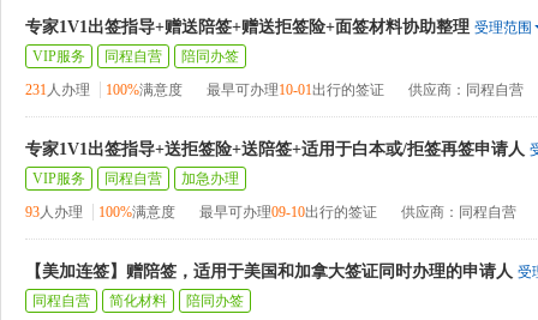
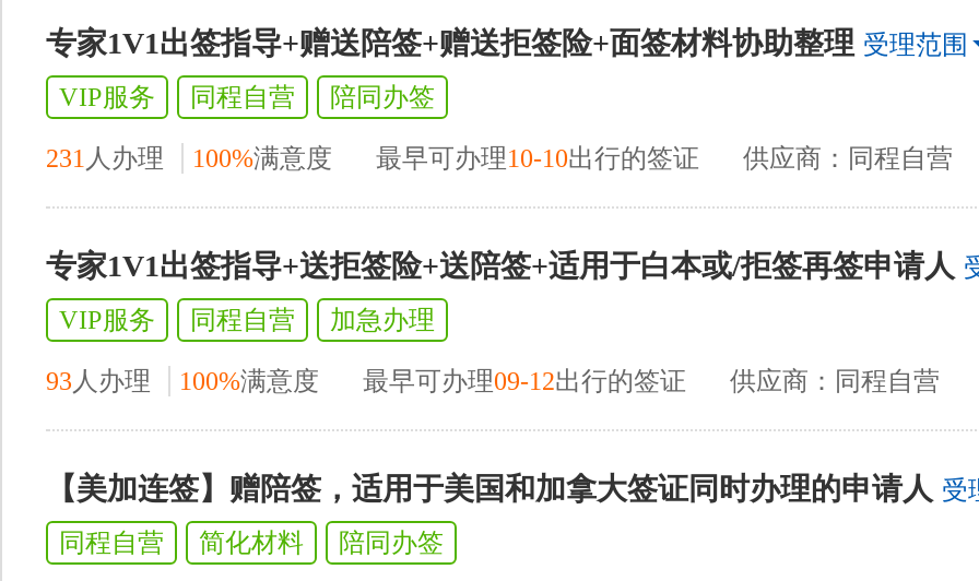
[207,81,384,98] 最早可办理10-01出行的签证 -> [376,143,699,174] 最早可办理10-10出行的签证
[199,204,377,221] 最早可办理09-10出行的签证 -> [363,366,686,396] 最早可办理09-12出行的签证

